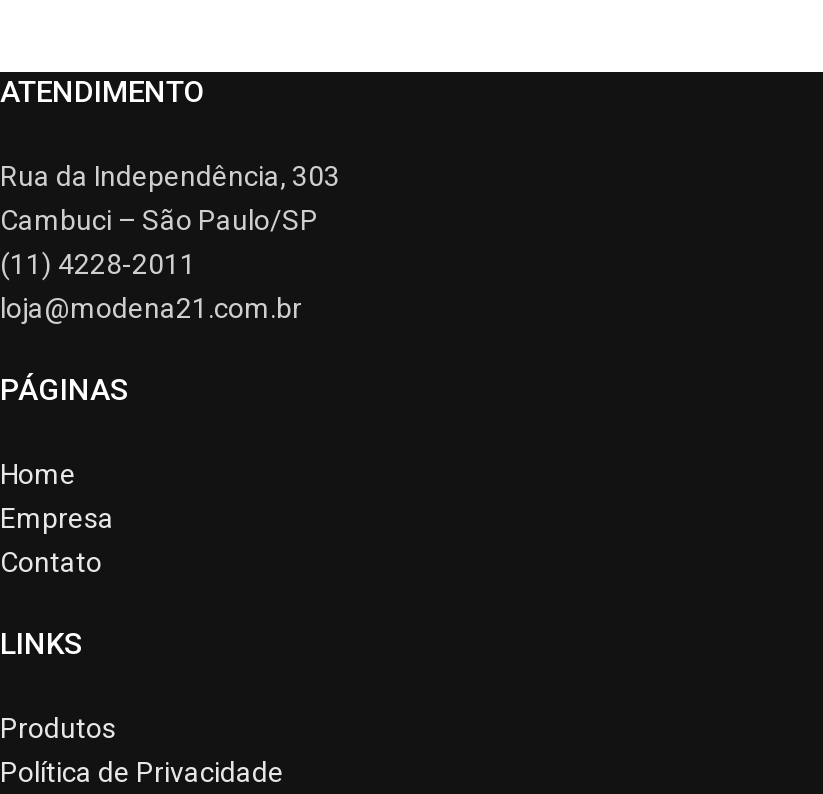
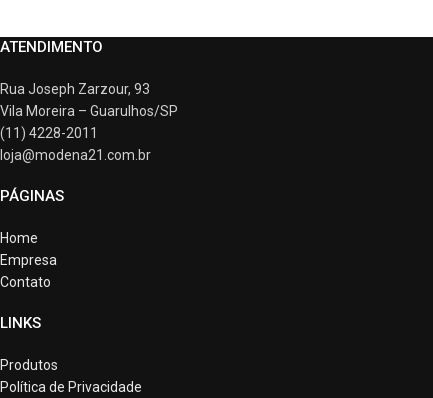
[0,160,340,236] Rua da Independência, 303 | Cambuci – São Paulo/SP -> [0,81,178,119] Rua Joseph Zarzour, 93 | Vila Moreira – Guarulhos/SP

